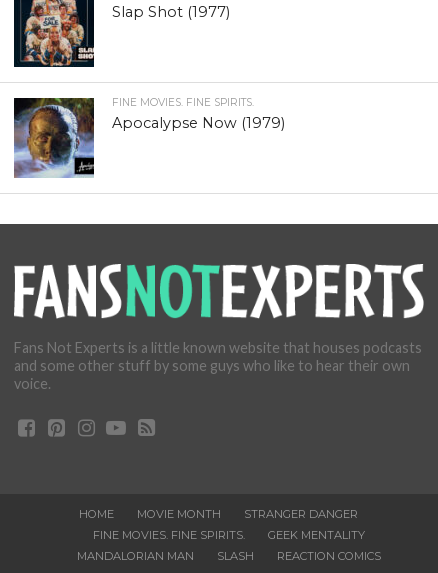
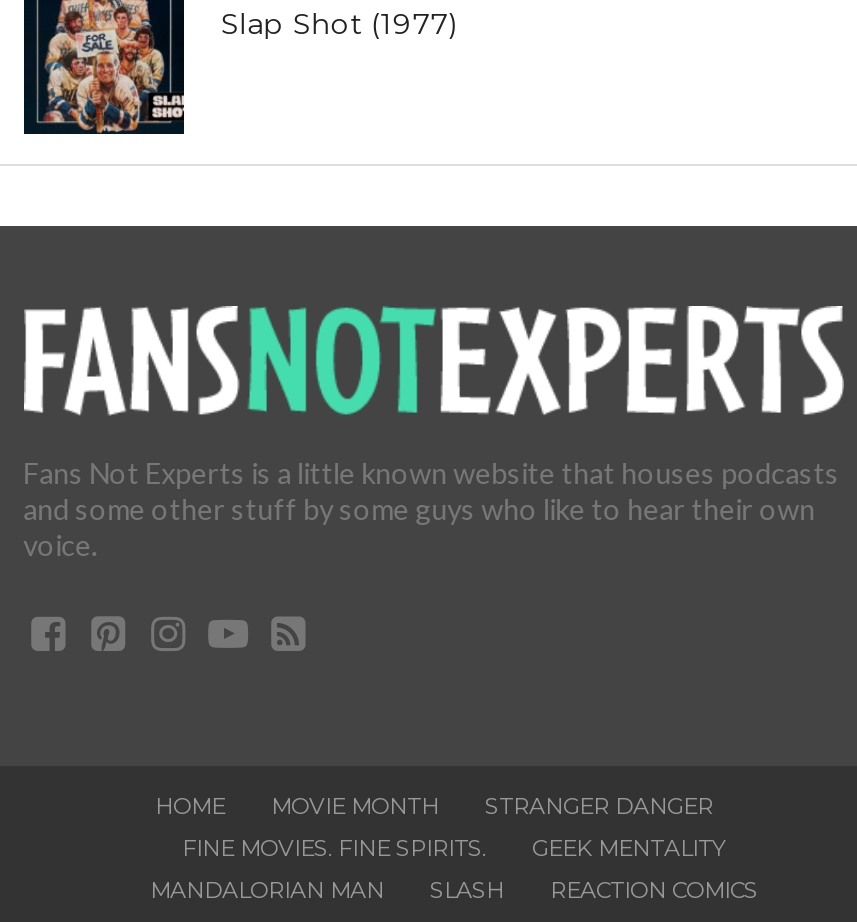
[13,96,285,178] [image] | FINE MOVIES. FINE SPIRITS. | Apocalypse Now (1979) -> none

